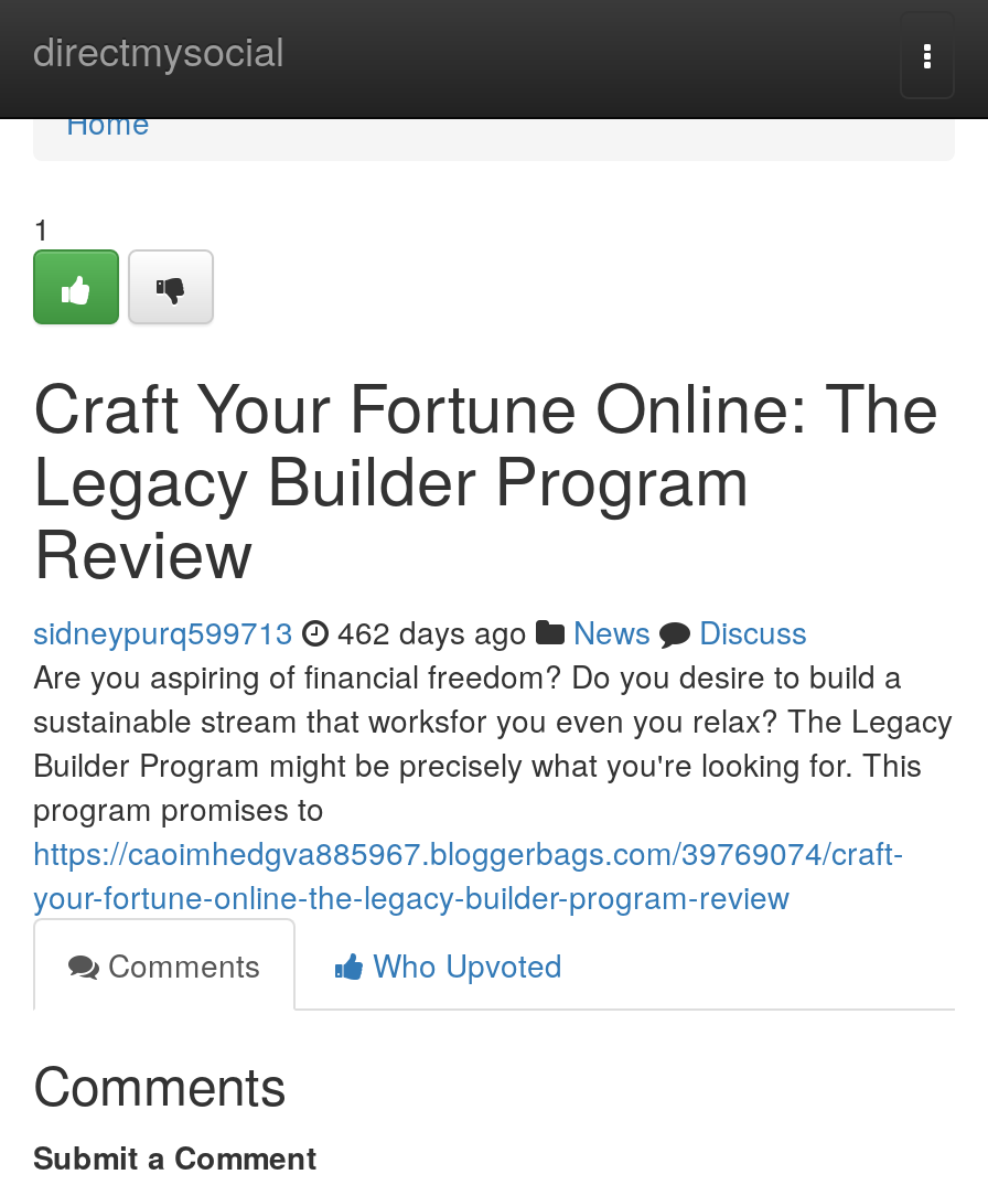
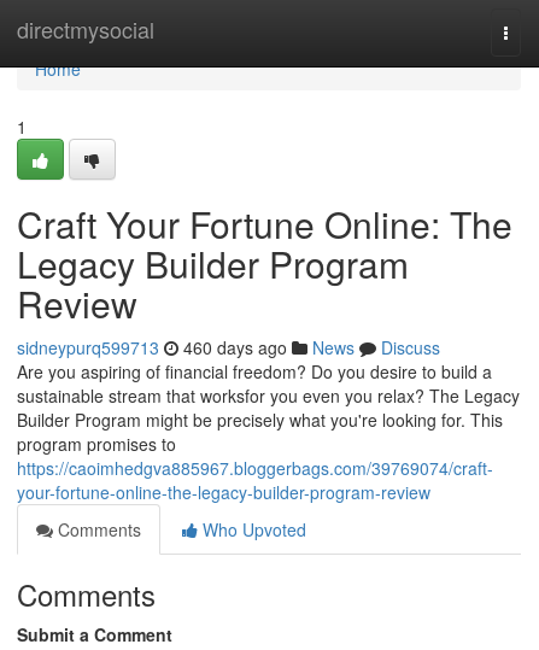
[33,609,807,653] sidneypurq599713 462 days ago News Discuss -> [17,335,440,359] sidneypurq599713 460 days ago News Discuss

